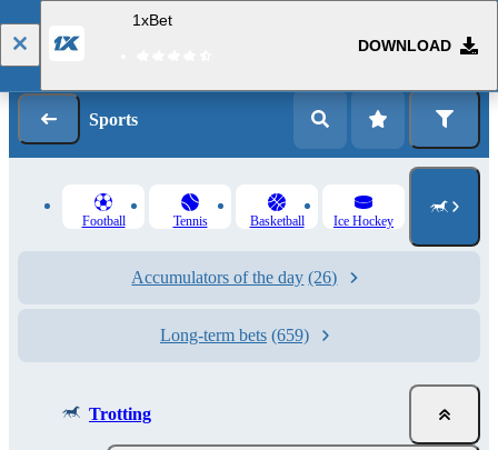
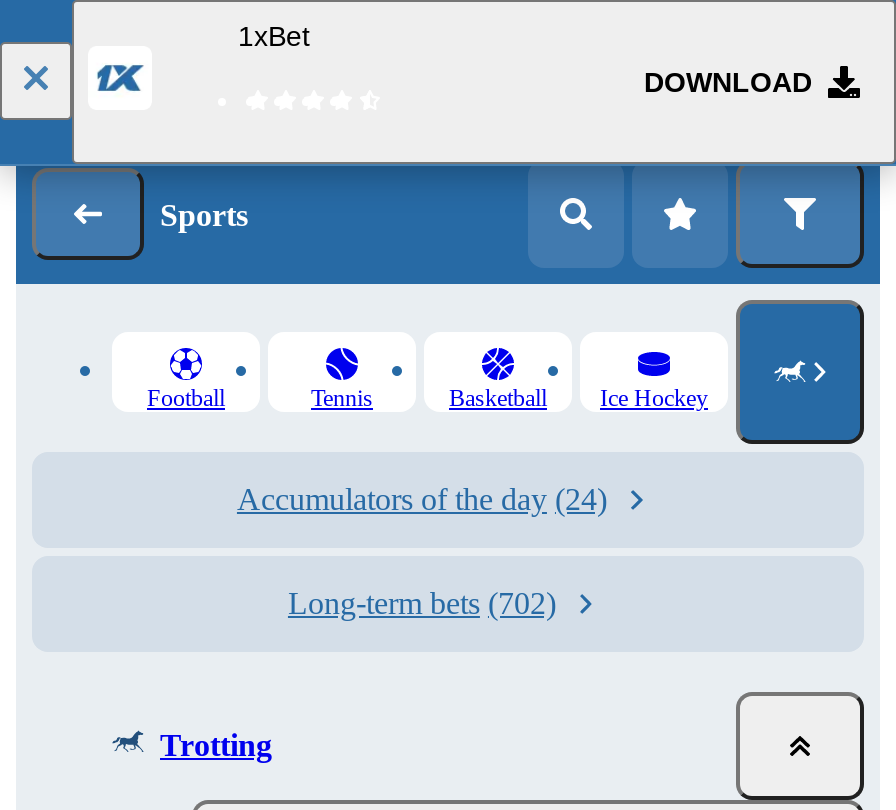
[132,268,337,287] Accumulators of the day (26) -> [237,482,607,516] Accumulators of the day (24)
[160,326,309,344] Long-term bets (659) -> [288,586,556,620] Long-term bets (702)

